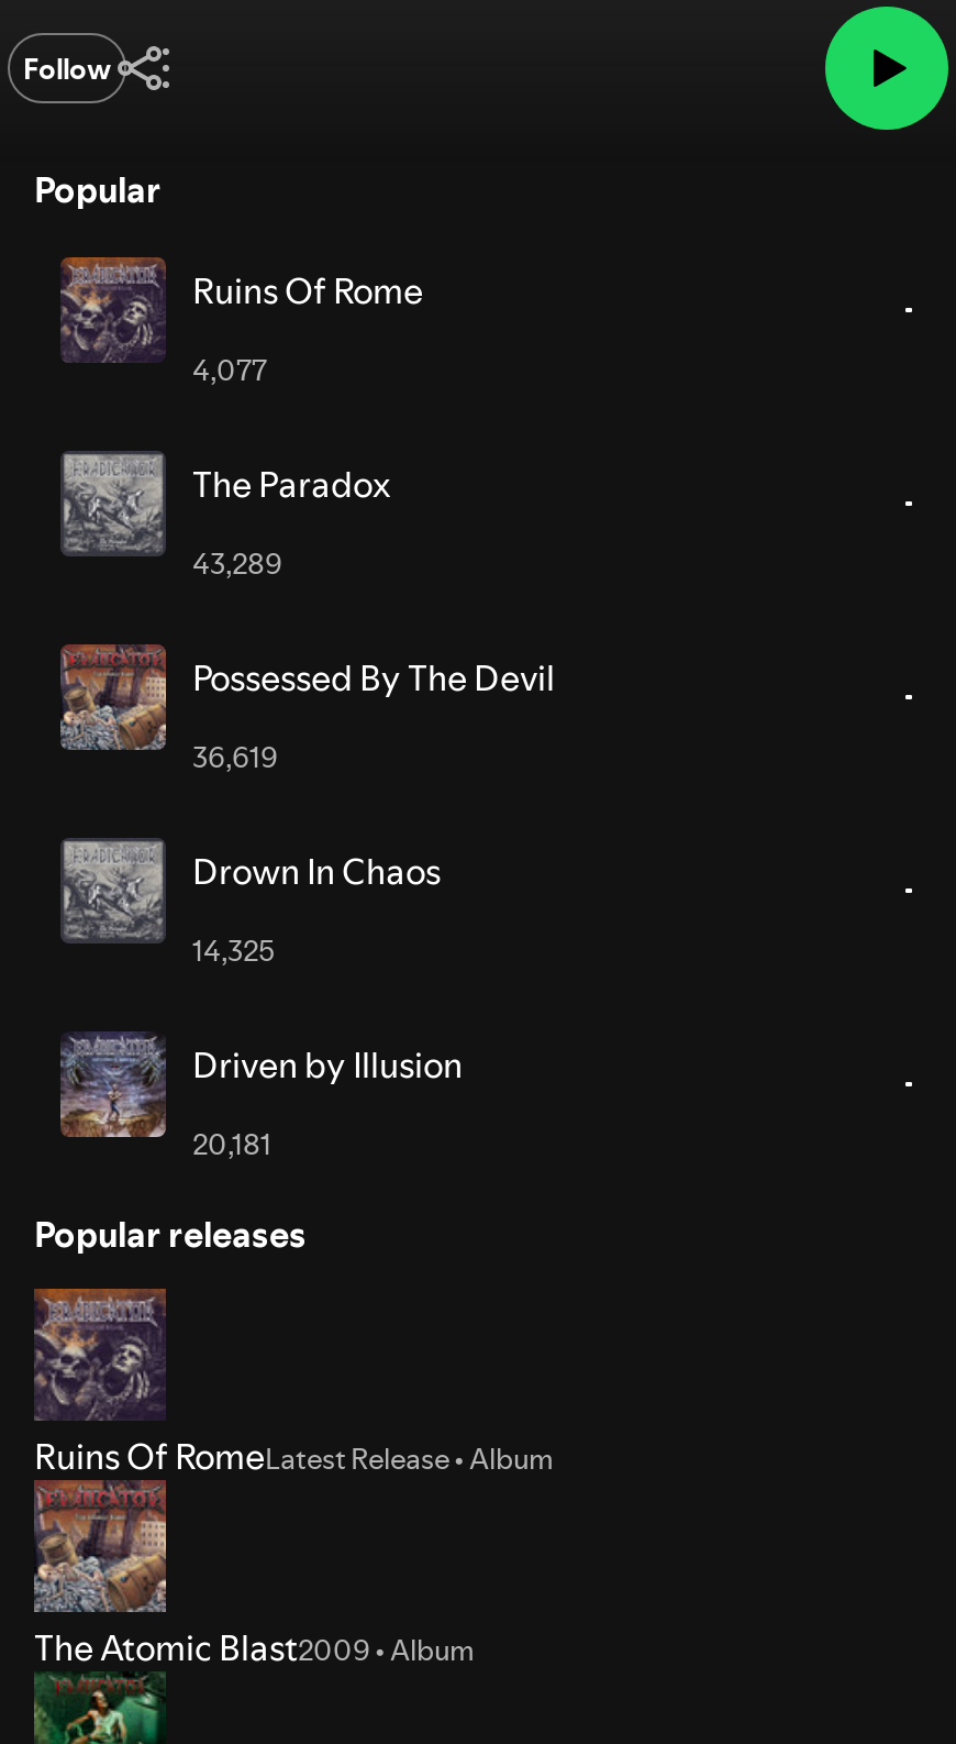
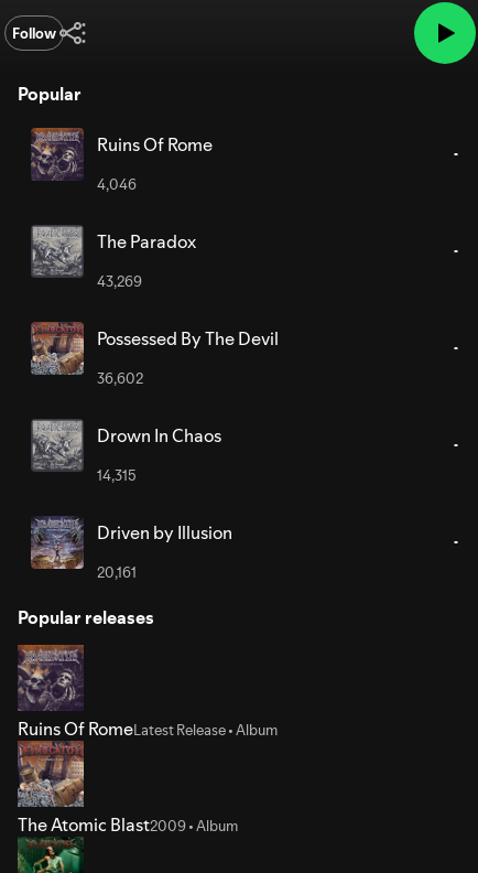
[192,350,267,390] 4,077 -> [97,174,137,194] 4,046
[192,544,282,583] 43,289 -> [97,271,142,291] 43,269
[192,737,278,777] 36,619 -> [97,368,143,388] 36,602
[192,931,276,970] 14,325 -> [97,465,137,485] 14,315
[192,1124,271,1164] 20,181 -> [97,562,137,582] 20,161

